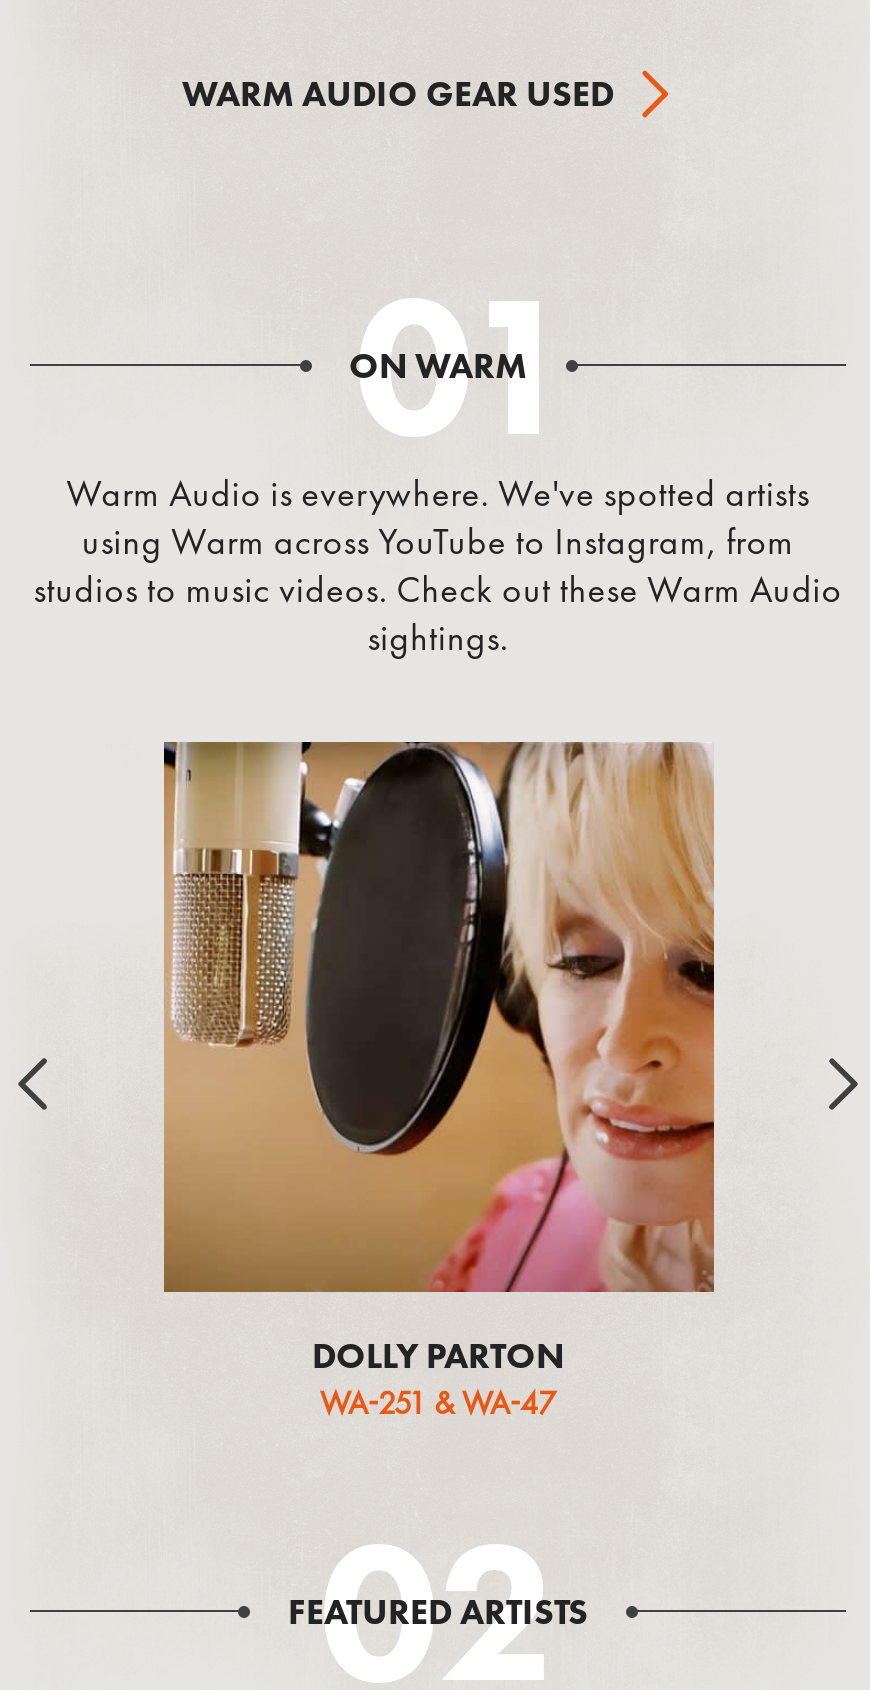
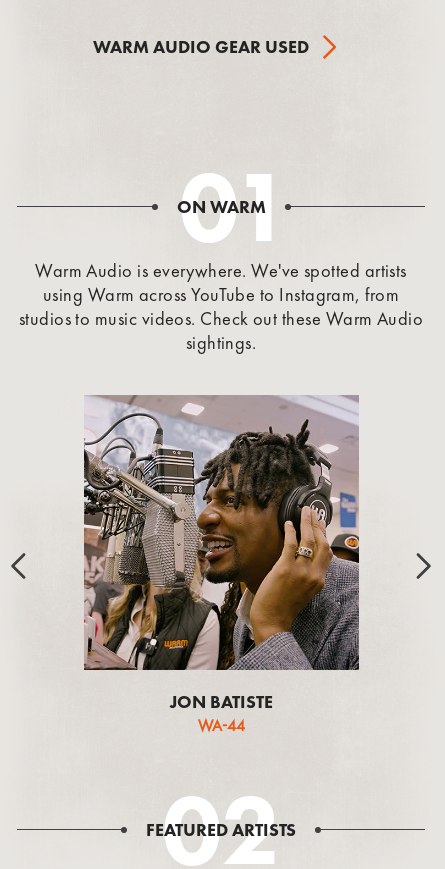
[162,740,716,1424] [image] | DOLLY PARTON | WA-251 & WA-47 -> [83,395,360,736] [image] | JON BATISTE | WA-44

